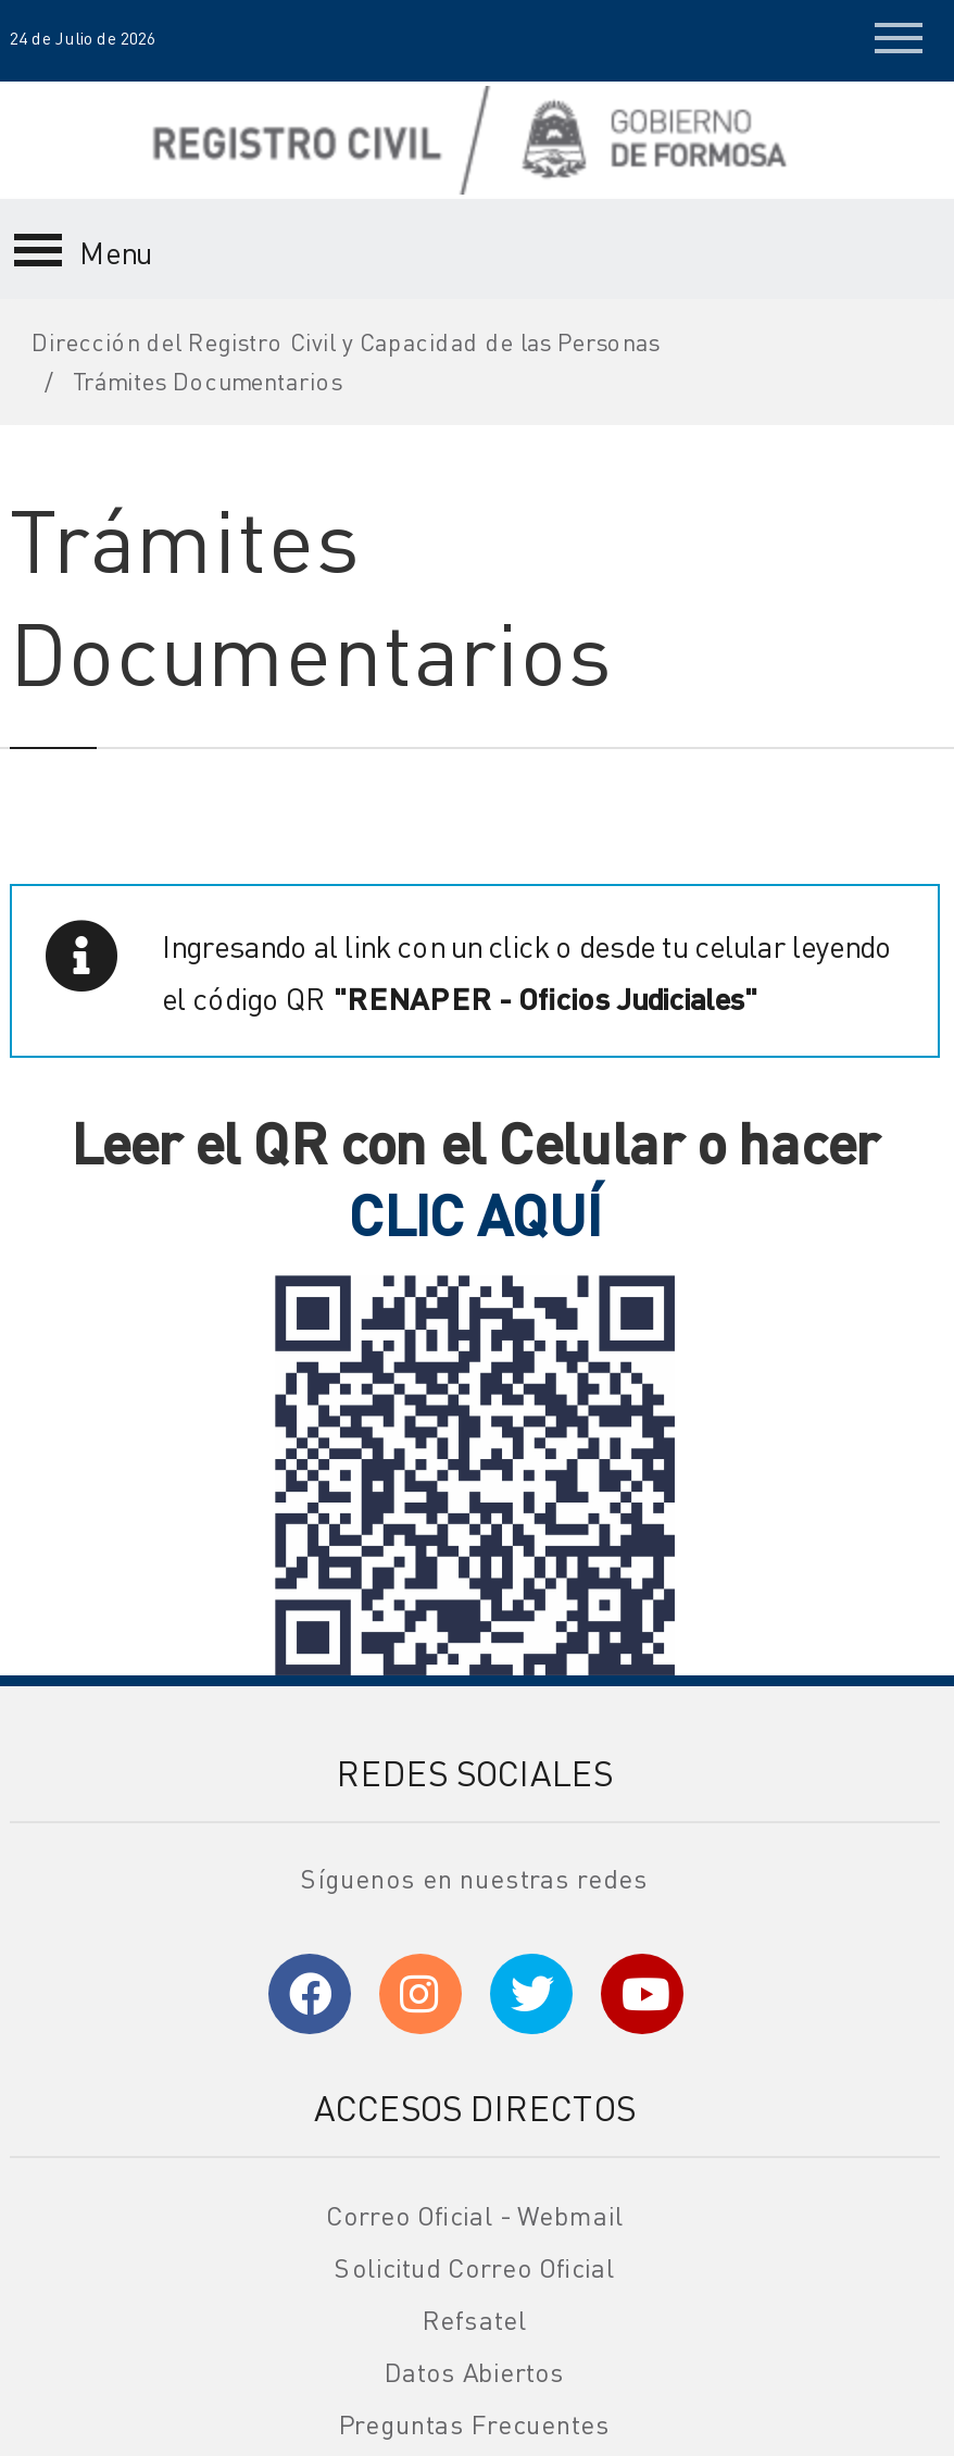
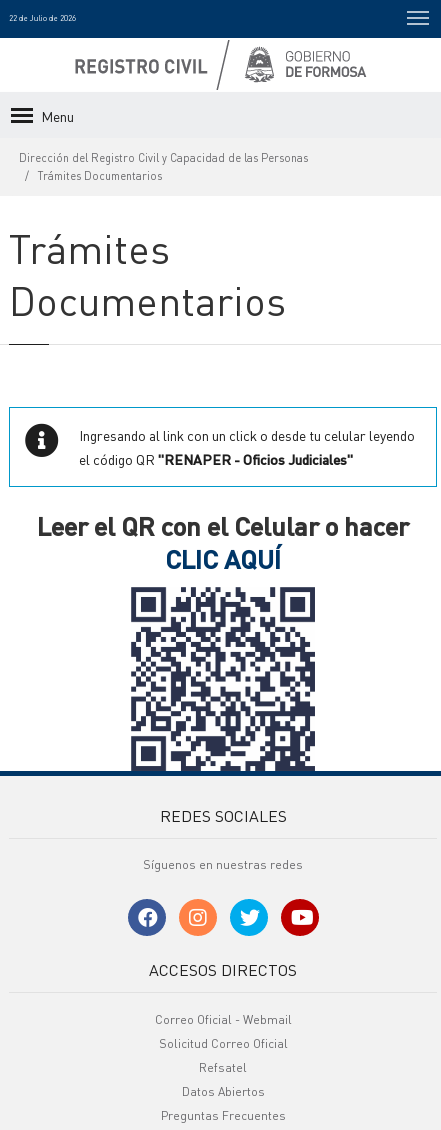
[10,27,155,49] 24 de Julio de 2026 -> [9,13,76,23] 22 de Julio de 2026

